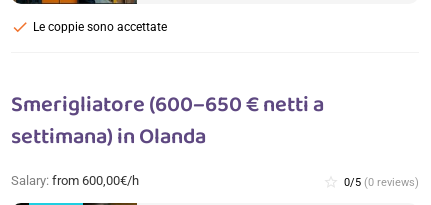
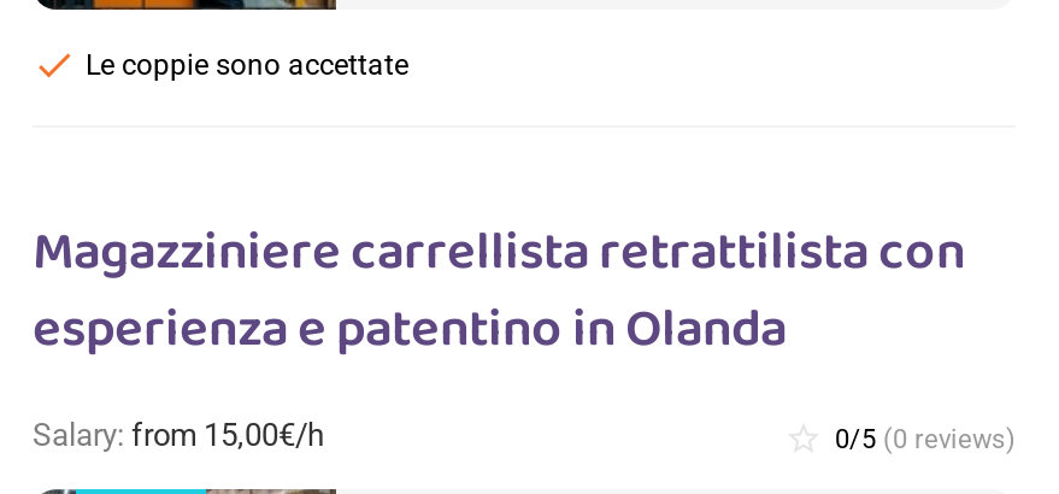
[11,88,324,154] Smerigliatore (600–650 € netti a | settimana) in Olanda -> [33,212,965,371] Magazziniere carrellista retrattilista con | esperienza e patentino in Olanda
[11,173,139,188] Salary: from 600,00€/h -> [33,417,324,453] Salary: from 15,00€/h

